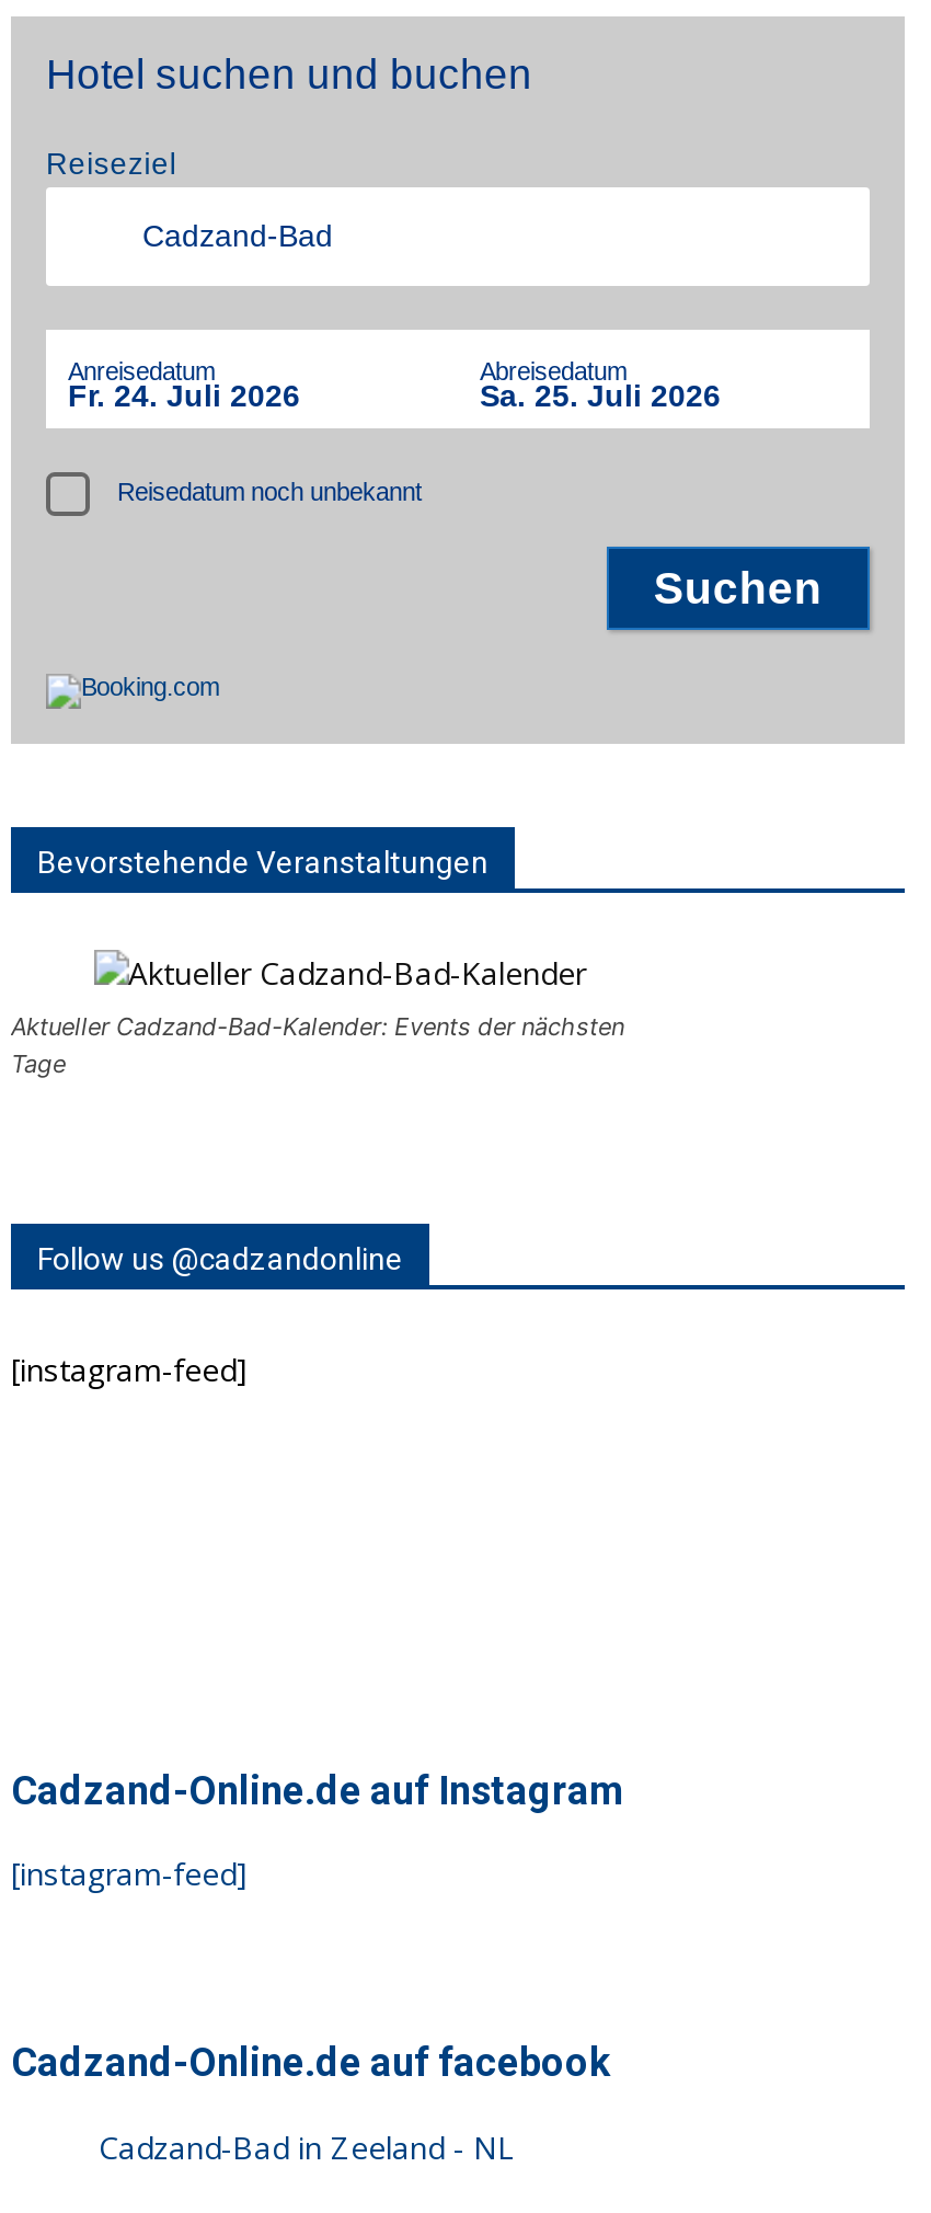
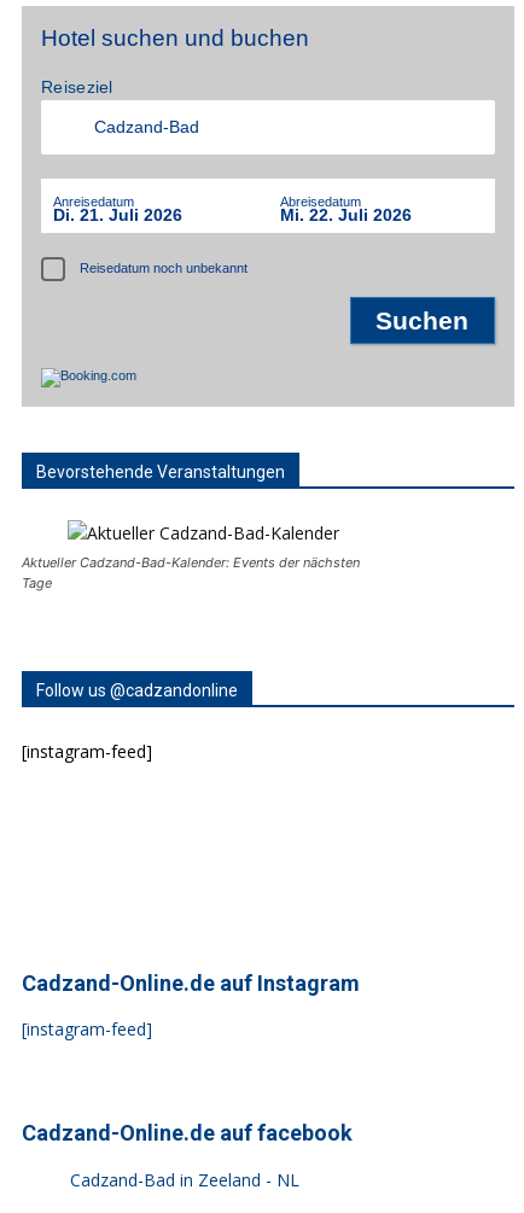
[68,377,300,412] Fr. 24. Juli 2026 -> [53,205,182,224] Di. 21. Juli 2026
[480,377,721,412] Sa. 25. Juli 2026 -> [280,205,412,224] Mi. 22. Juli 2026

